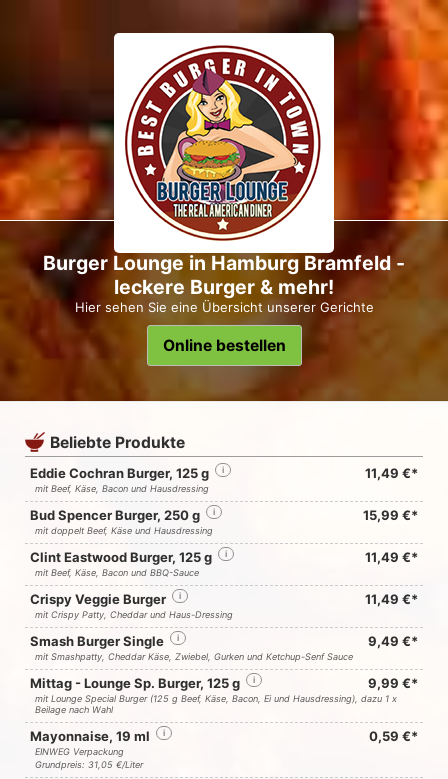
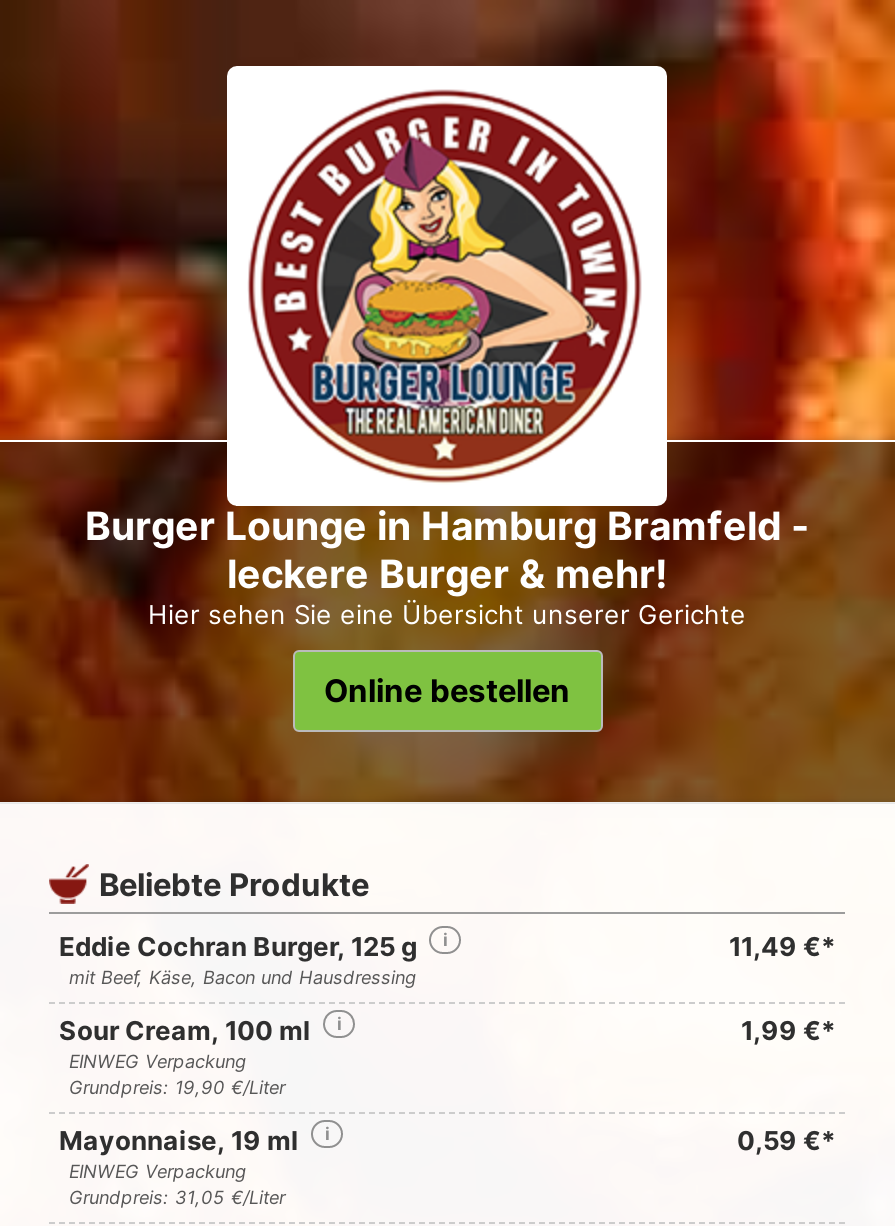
[30,507,418,715] Bud Spencer Burger, 250 g | 15,99 €* | mit doppelt Beef, Käse und Hausdressing | Clint Eastwood Burger, 125 g | 11,49 €* | mit Beef, Käse, Bacon und BBQ-Sauce | Crispy Veggie Burger | 11,49 €* | mit Crispy Patty, Cheddar und Haus-Dressing | Smash Burger Single | 9,49 €* | mit Smashpatty, Cheddar Käse, Zwiebel, Gurken und Ketchup-Senf Sauce | Mittag - Lounge Sp. Burger, 125 g | 9,99 €* | mit Lounge Special Burger (125 g Beef, Käse, Bacon, Ei und Hausdressing), dazu 1 x | Beilage nach Wahl -> [59,1014,835,1098] Sour Cream, 100 ml | 1,99 €* | EINWEG Verpackung | Grundpreis: 19,90 €/Liter

